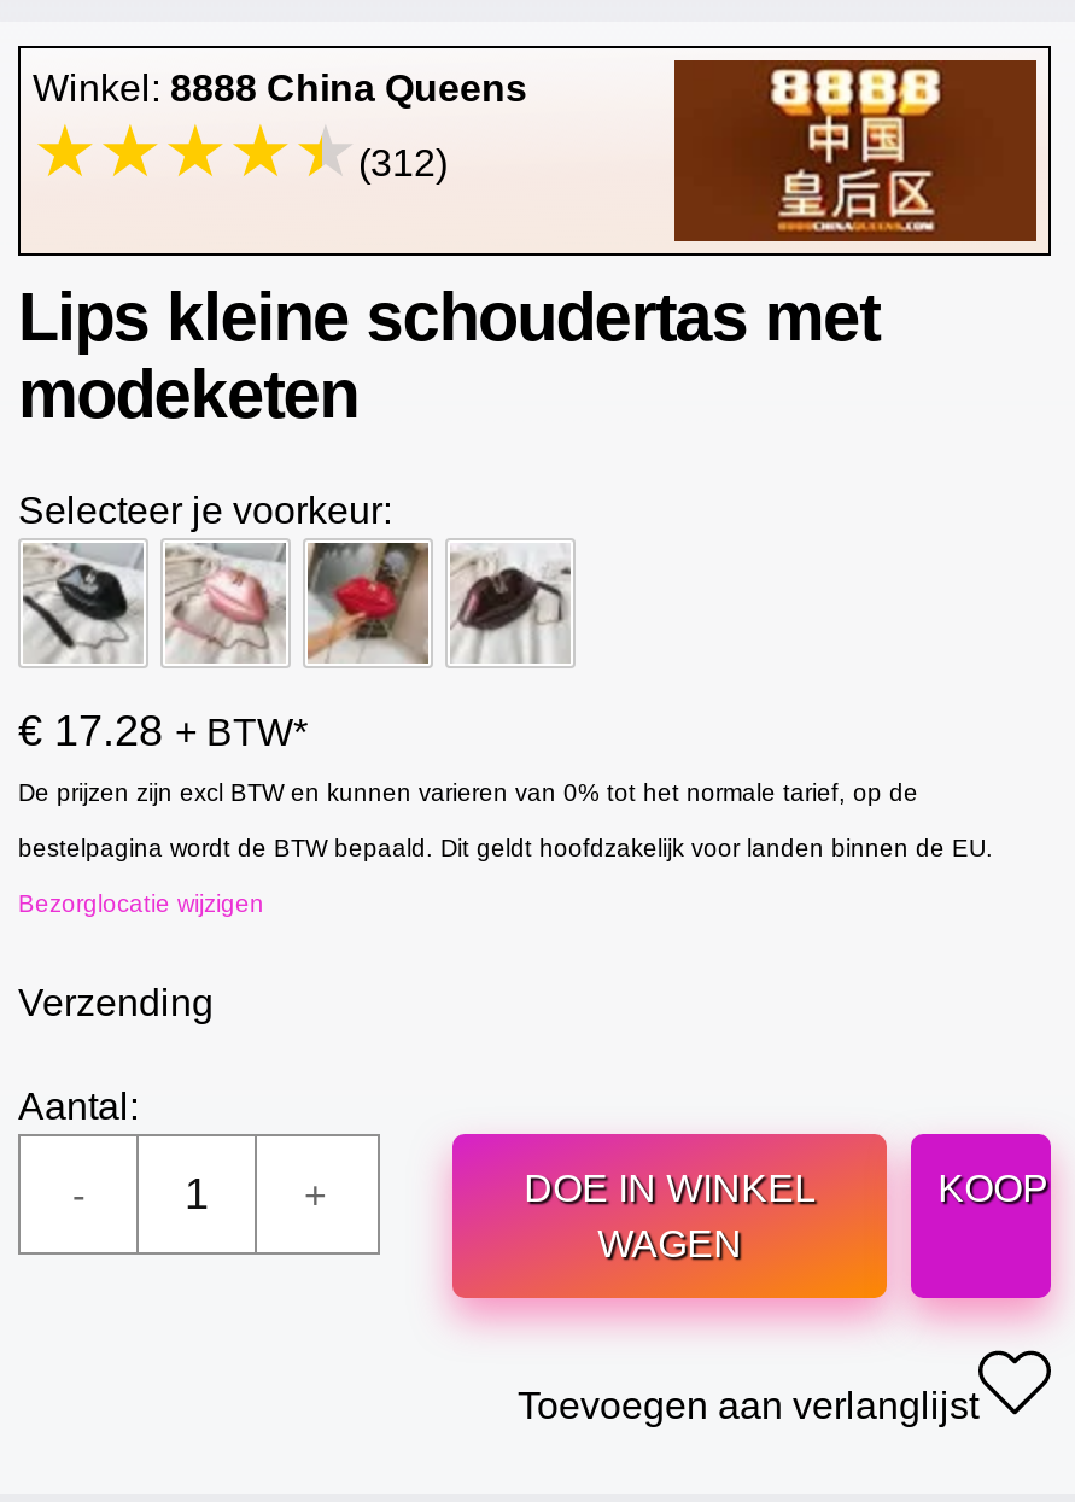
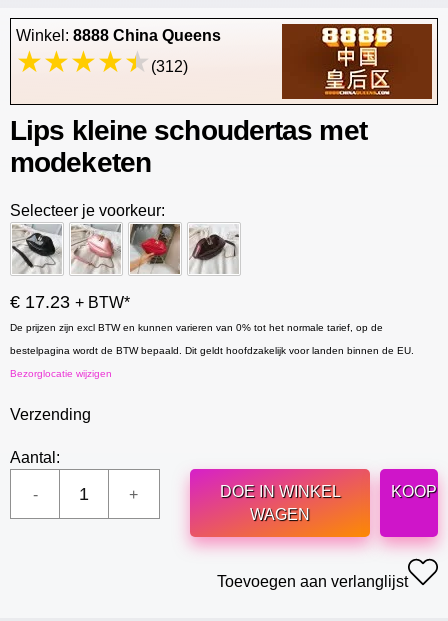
[18,707,308,755] € 17.28 + BTW* -> [10,292,130,312] € 17.23 + BTW*

